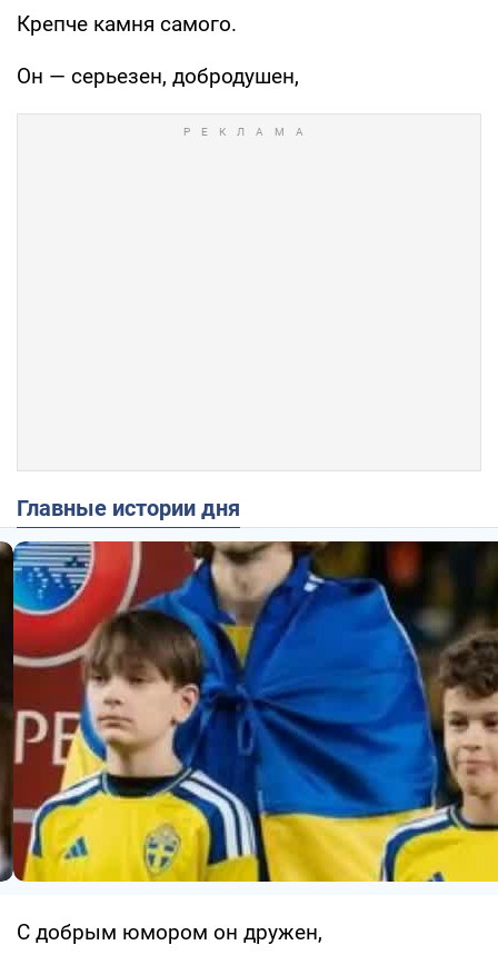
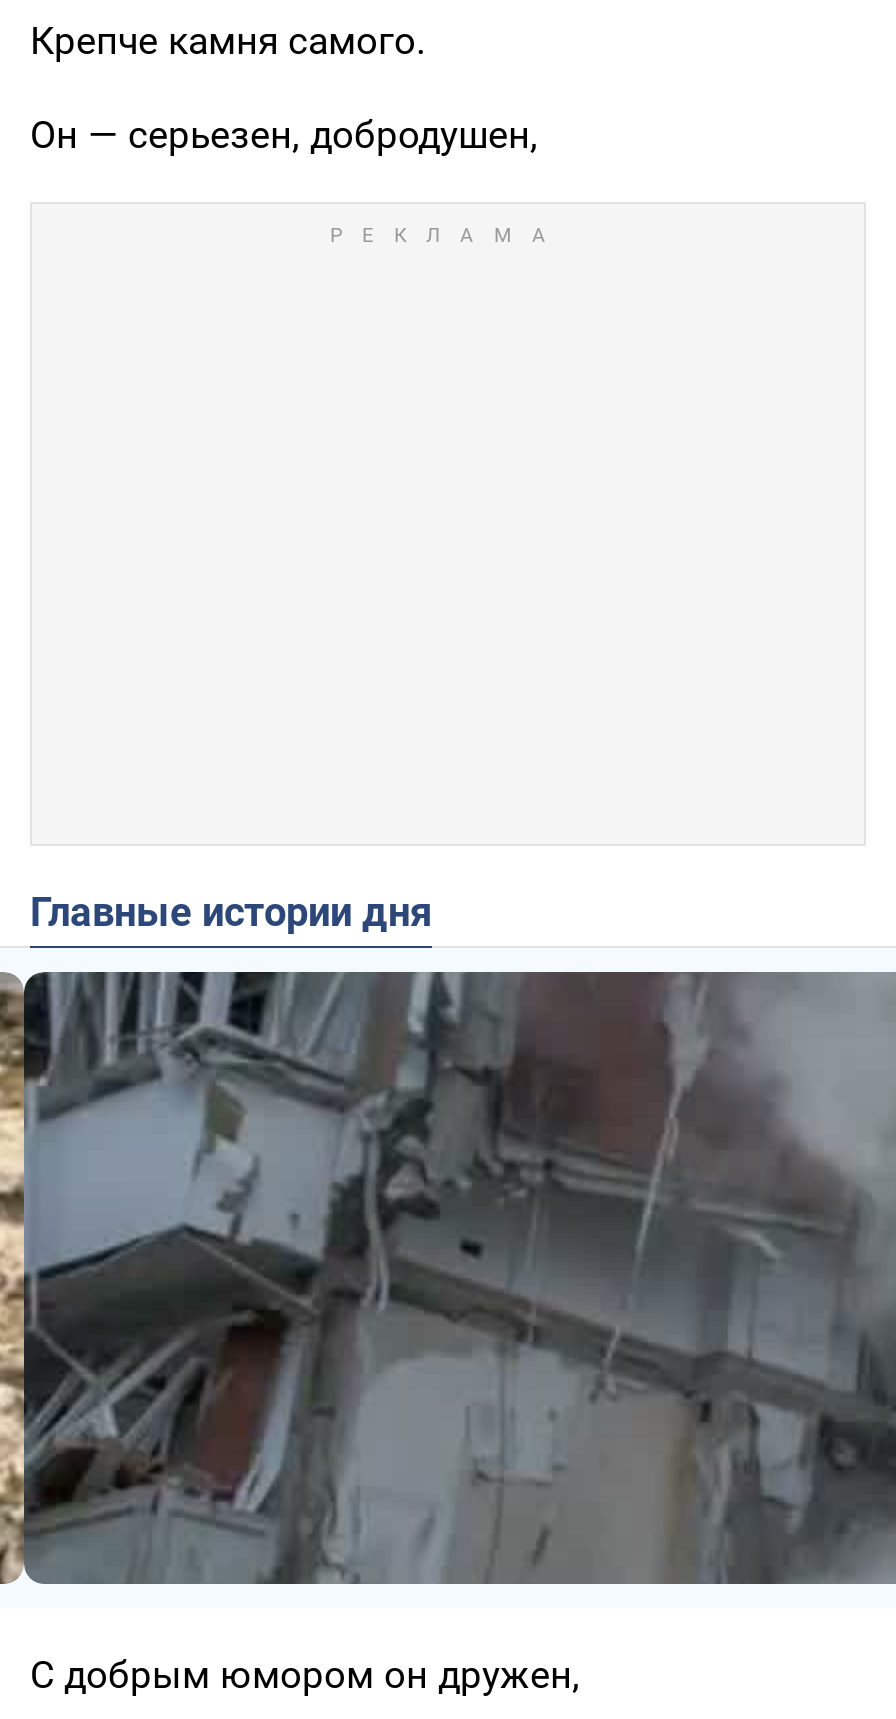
[3,540,495,883] [image] -> [6,970,890,1586] [image]

